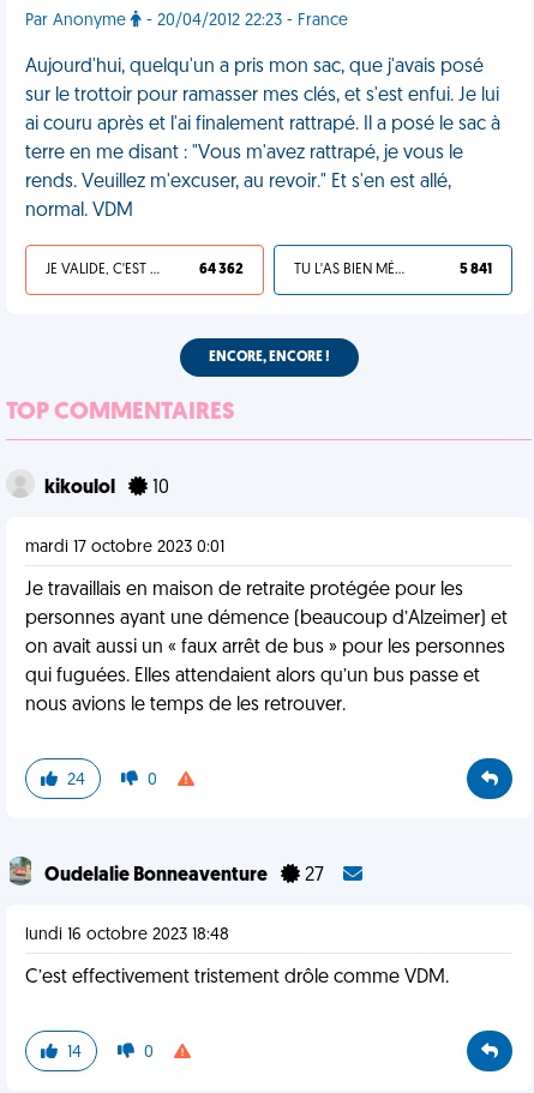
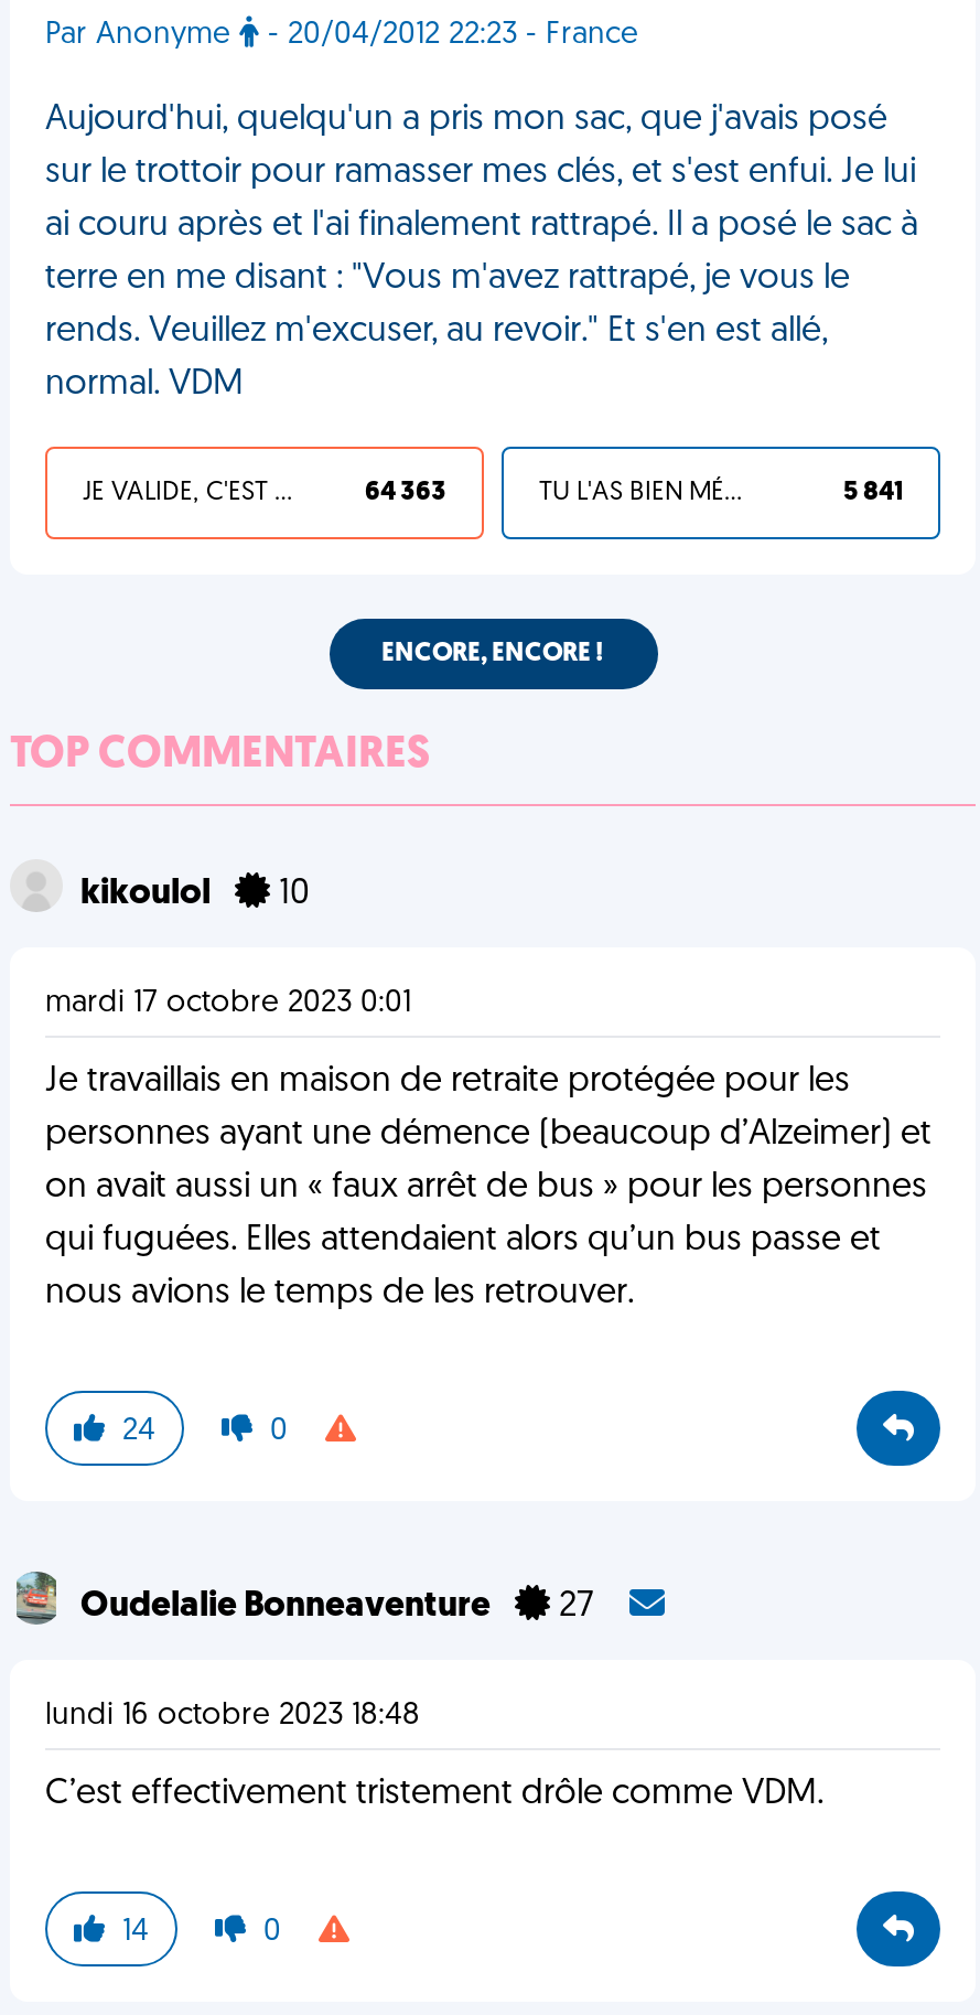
[199,263,244,277] 64 362 -> [365,480,446,506] 64 363

